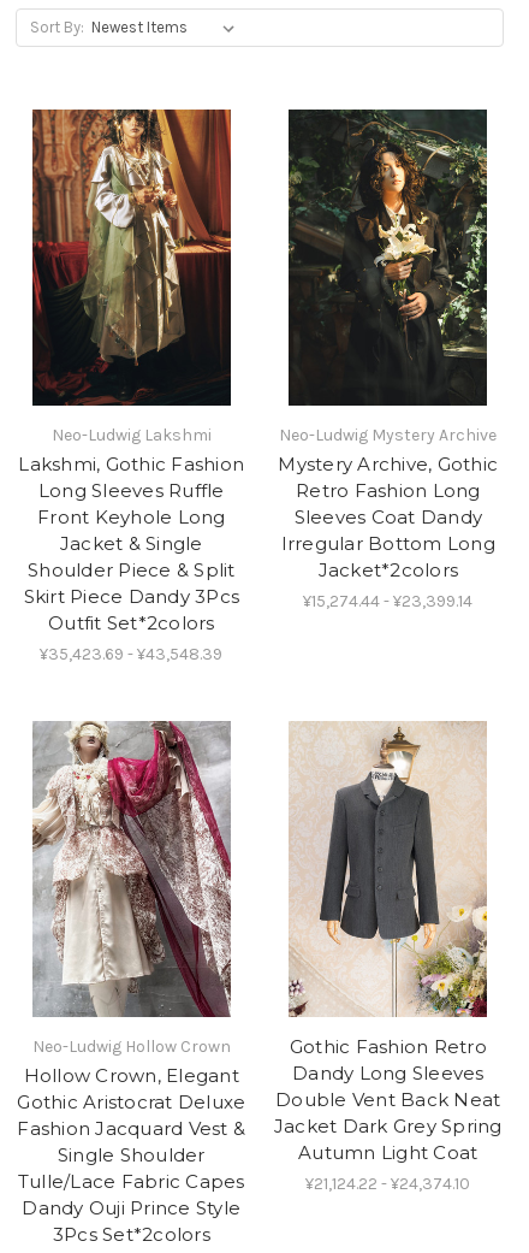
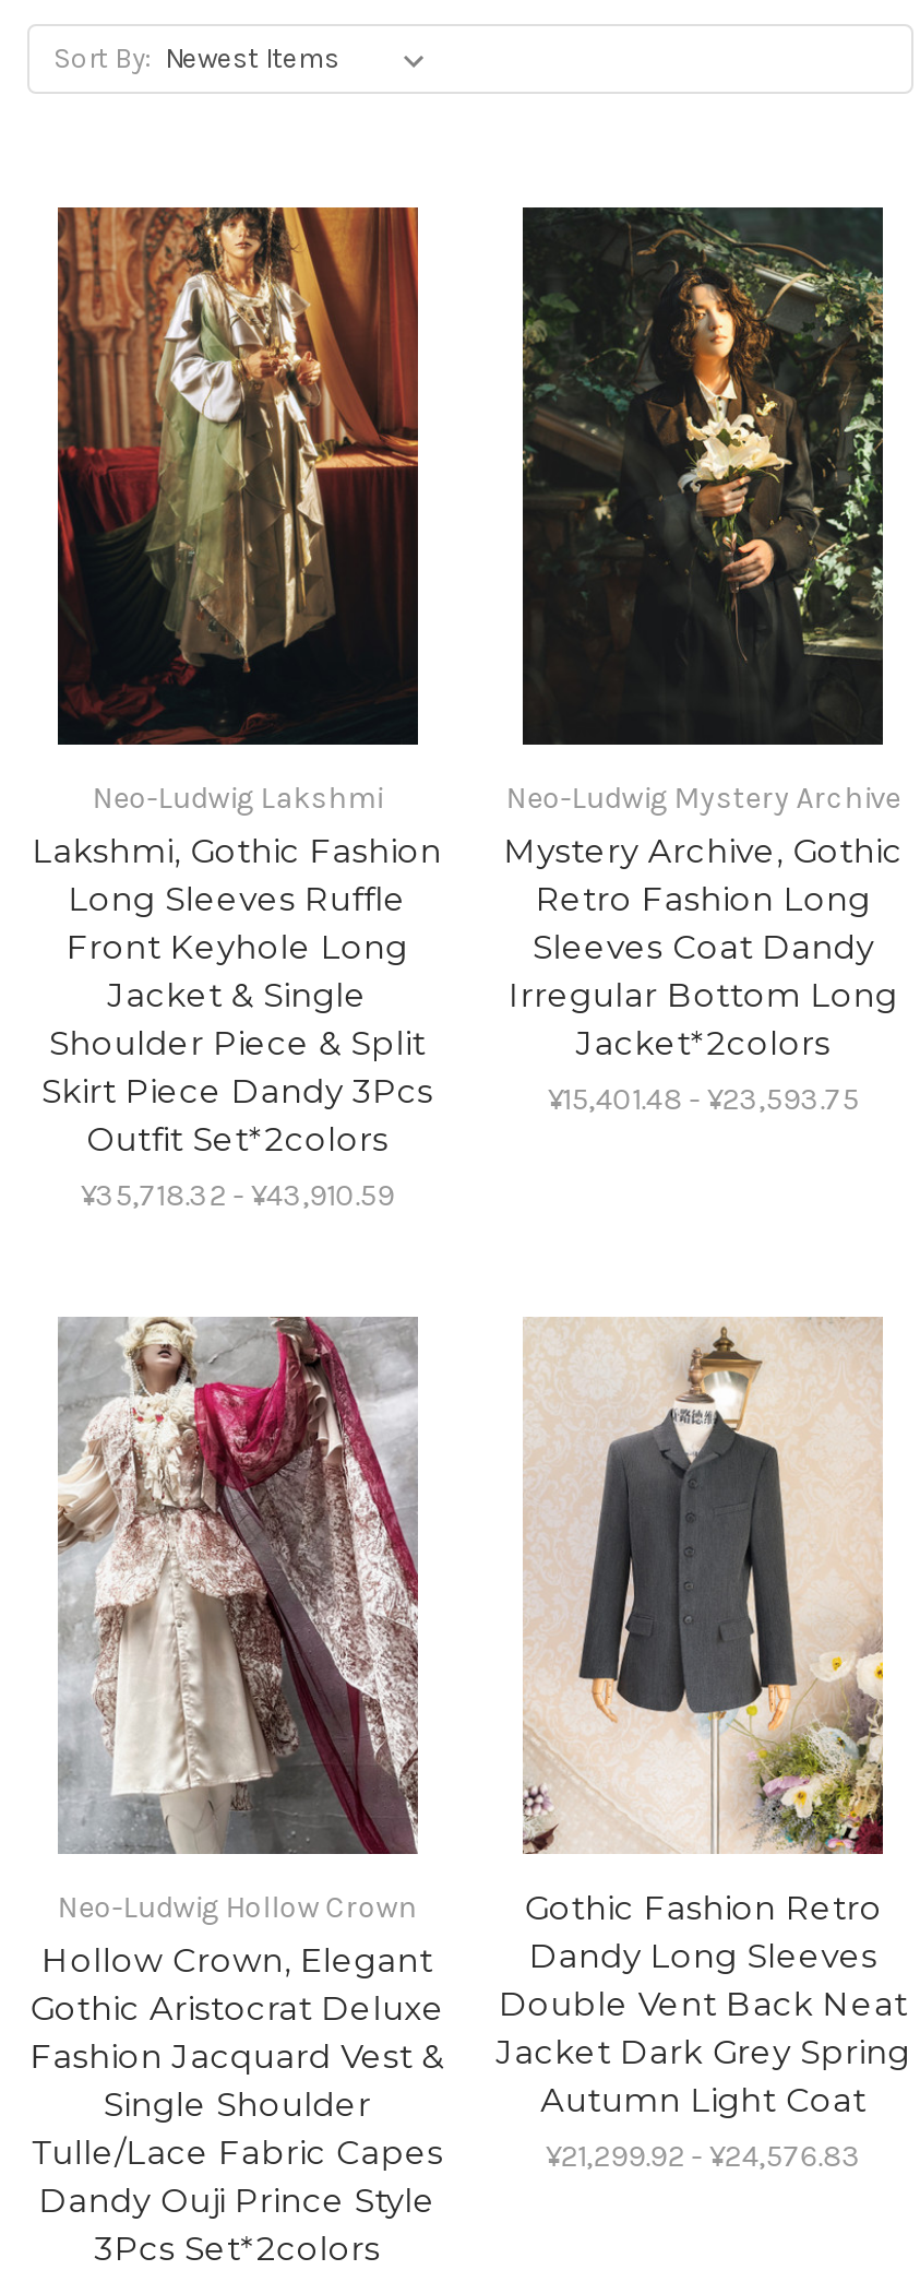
[303,591,473,611] ¥15,274.44 - ¥23,399.14 -> [547,1081,859,1118] ¥15,401.48 - ¥23,593.75
[40,644,223,664] ¥35,423.69 - ¥43,548.39 -> [80,1177,394,1214] ¥35,718.32 - ¥43,910.59
[306,1173,470,1193] ¥21,124.22 - ¥24,374.10 -> [545,2137,862,2174] ¥21,299.92 - ¥24,576.83

